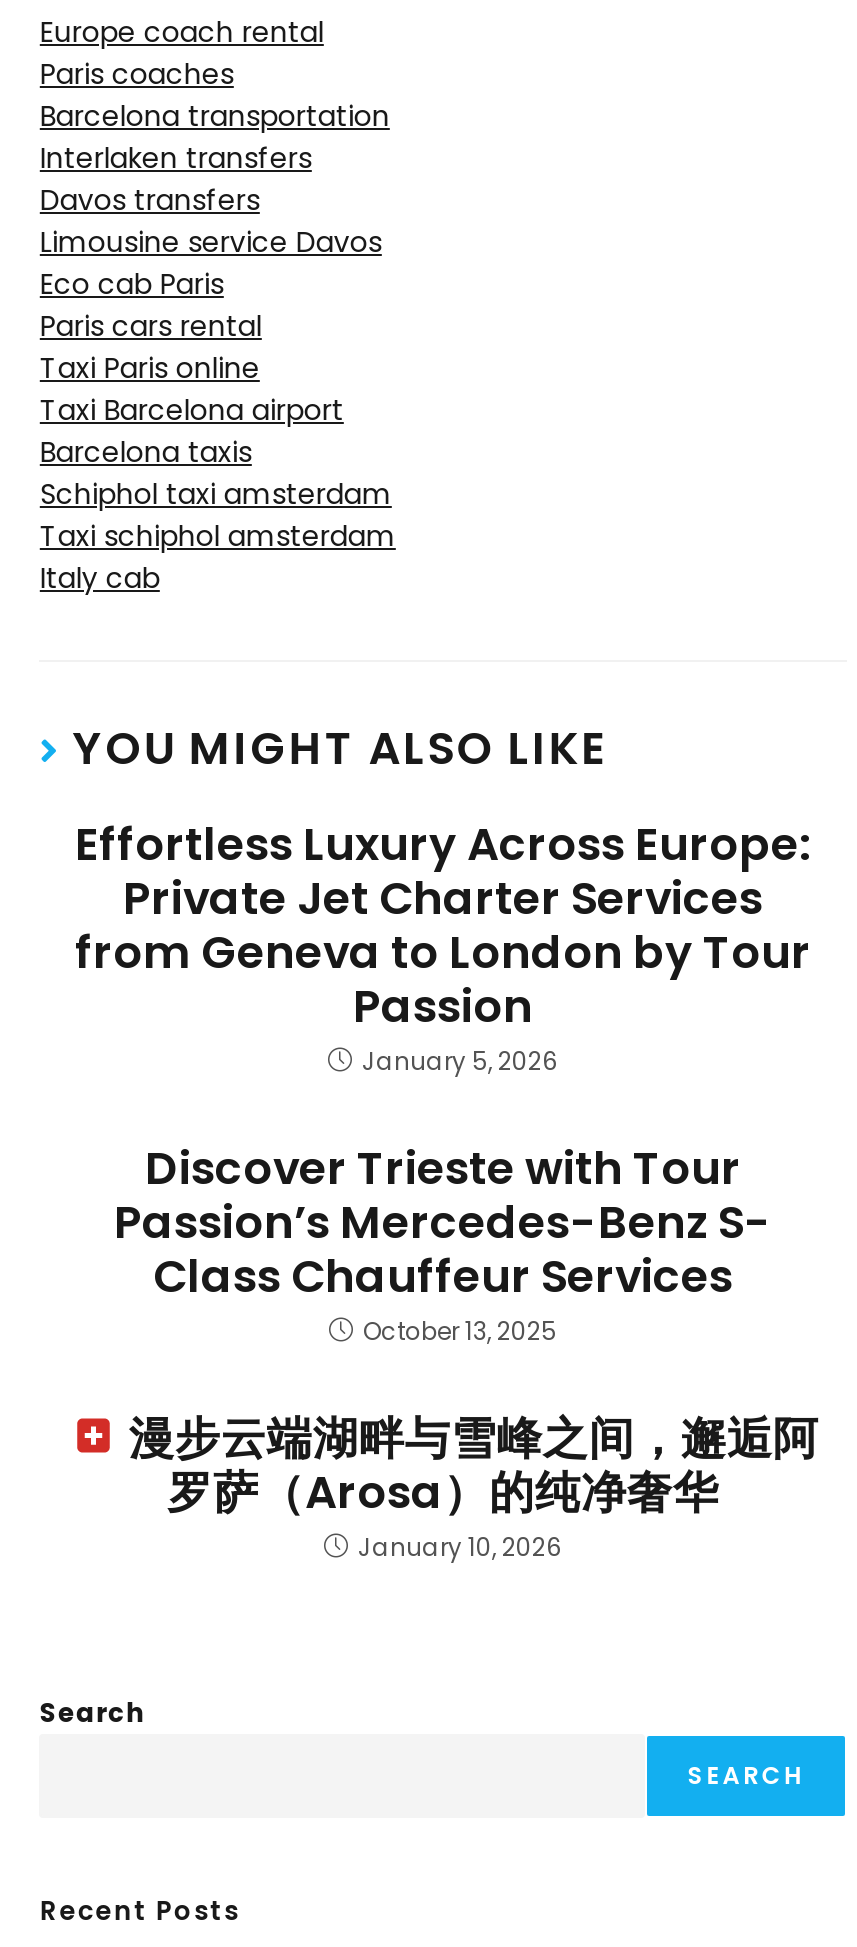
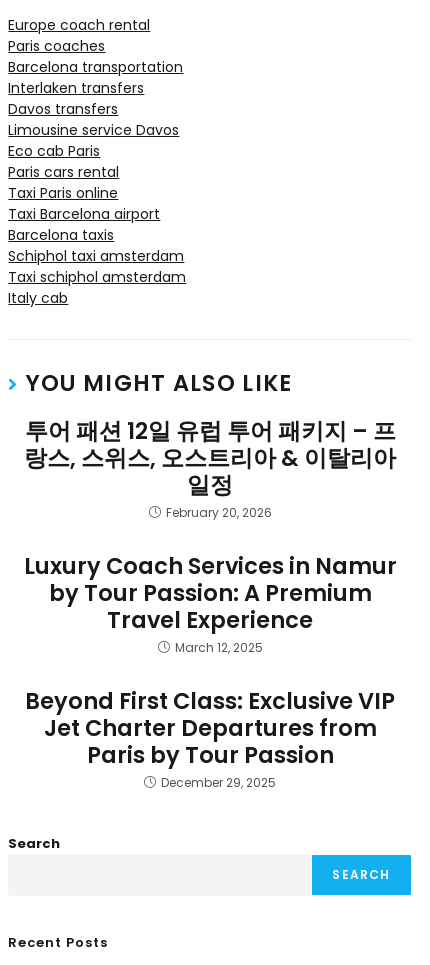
[75,811,811,1077] Effortless Luxury Across Europe: | Private Jet Charter Services | from Geneva to London by Tour | Passion | January 5, 2026 -> [24,415,396,521] 투어 패션 12일 유럽 투어 패키지 – 프 | 랑스, 스위스, 오스트리아 & 이탈리아 | 일정 | February 20, 2026
[114,1135,772,1347] Discover Trieste with Tour | Passion’s Mercedes-Benz S- | Class Chauffeur Services | October 13, 2025 -> [23,550,396,656] Luxury Coach Services in Namur | by Tour Passion: A Premium | Travel Experience | March 12, 2025
[119,1405,819,1563] 漫步云端湖畔与雪峰之间，邂逅阿 | 罗萨（Arosa）的纯净奢华 | January 10, 2026 -> [25,685,395,791] Beyond First Class: Exclusive VIP | Jet Charter Departures from | Paris by Tour Passion | December 29, 2025

